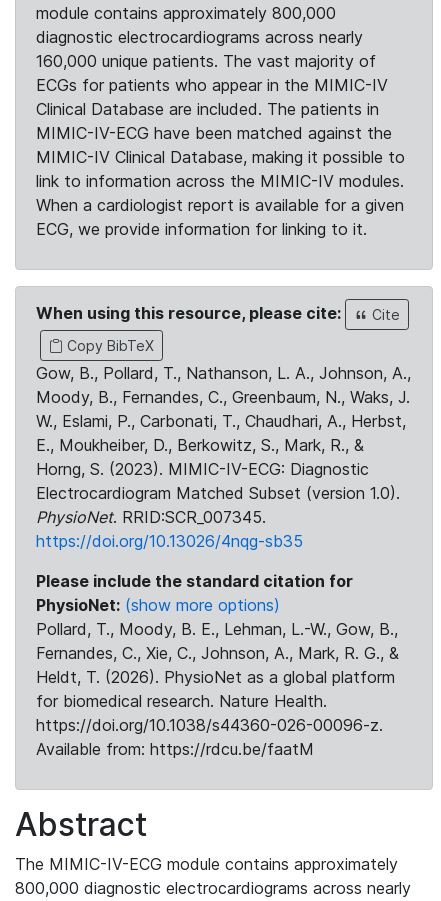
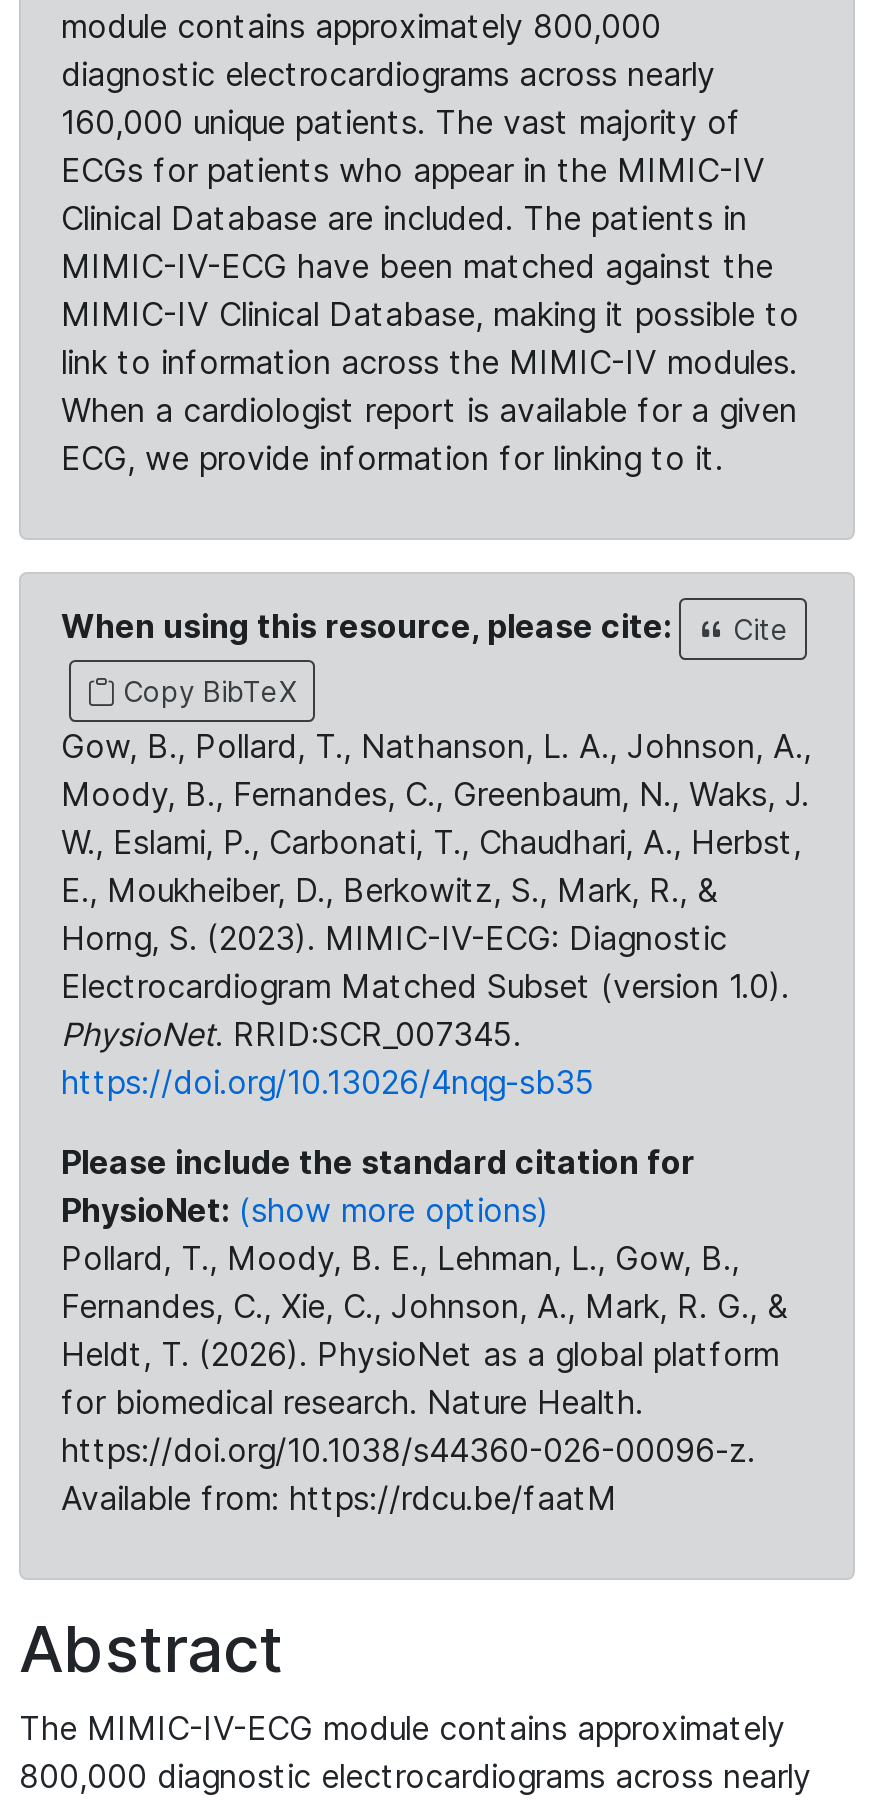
[36,619,398,639] Pollard, T., Moody, B. E., Lehman, L.-W., Gow, B., -> [61,1238,739,1278] Pollard, T., Moody, B. E., Lehman, L., Gow, B.,

